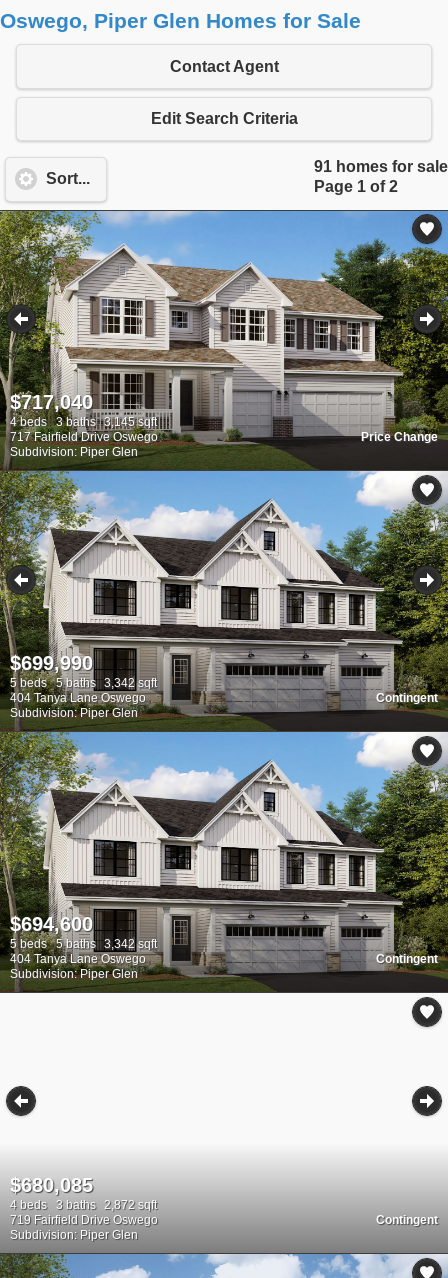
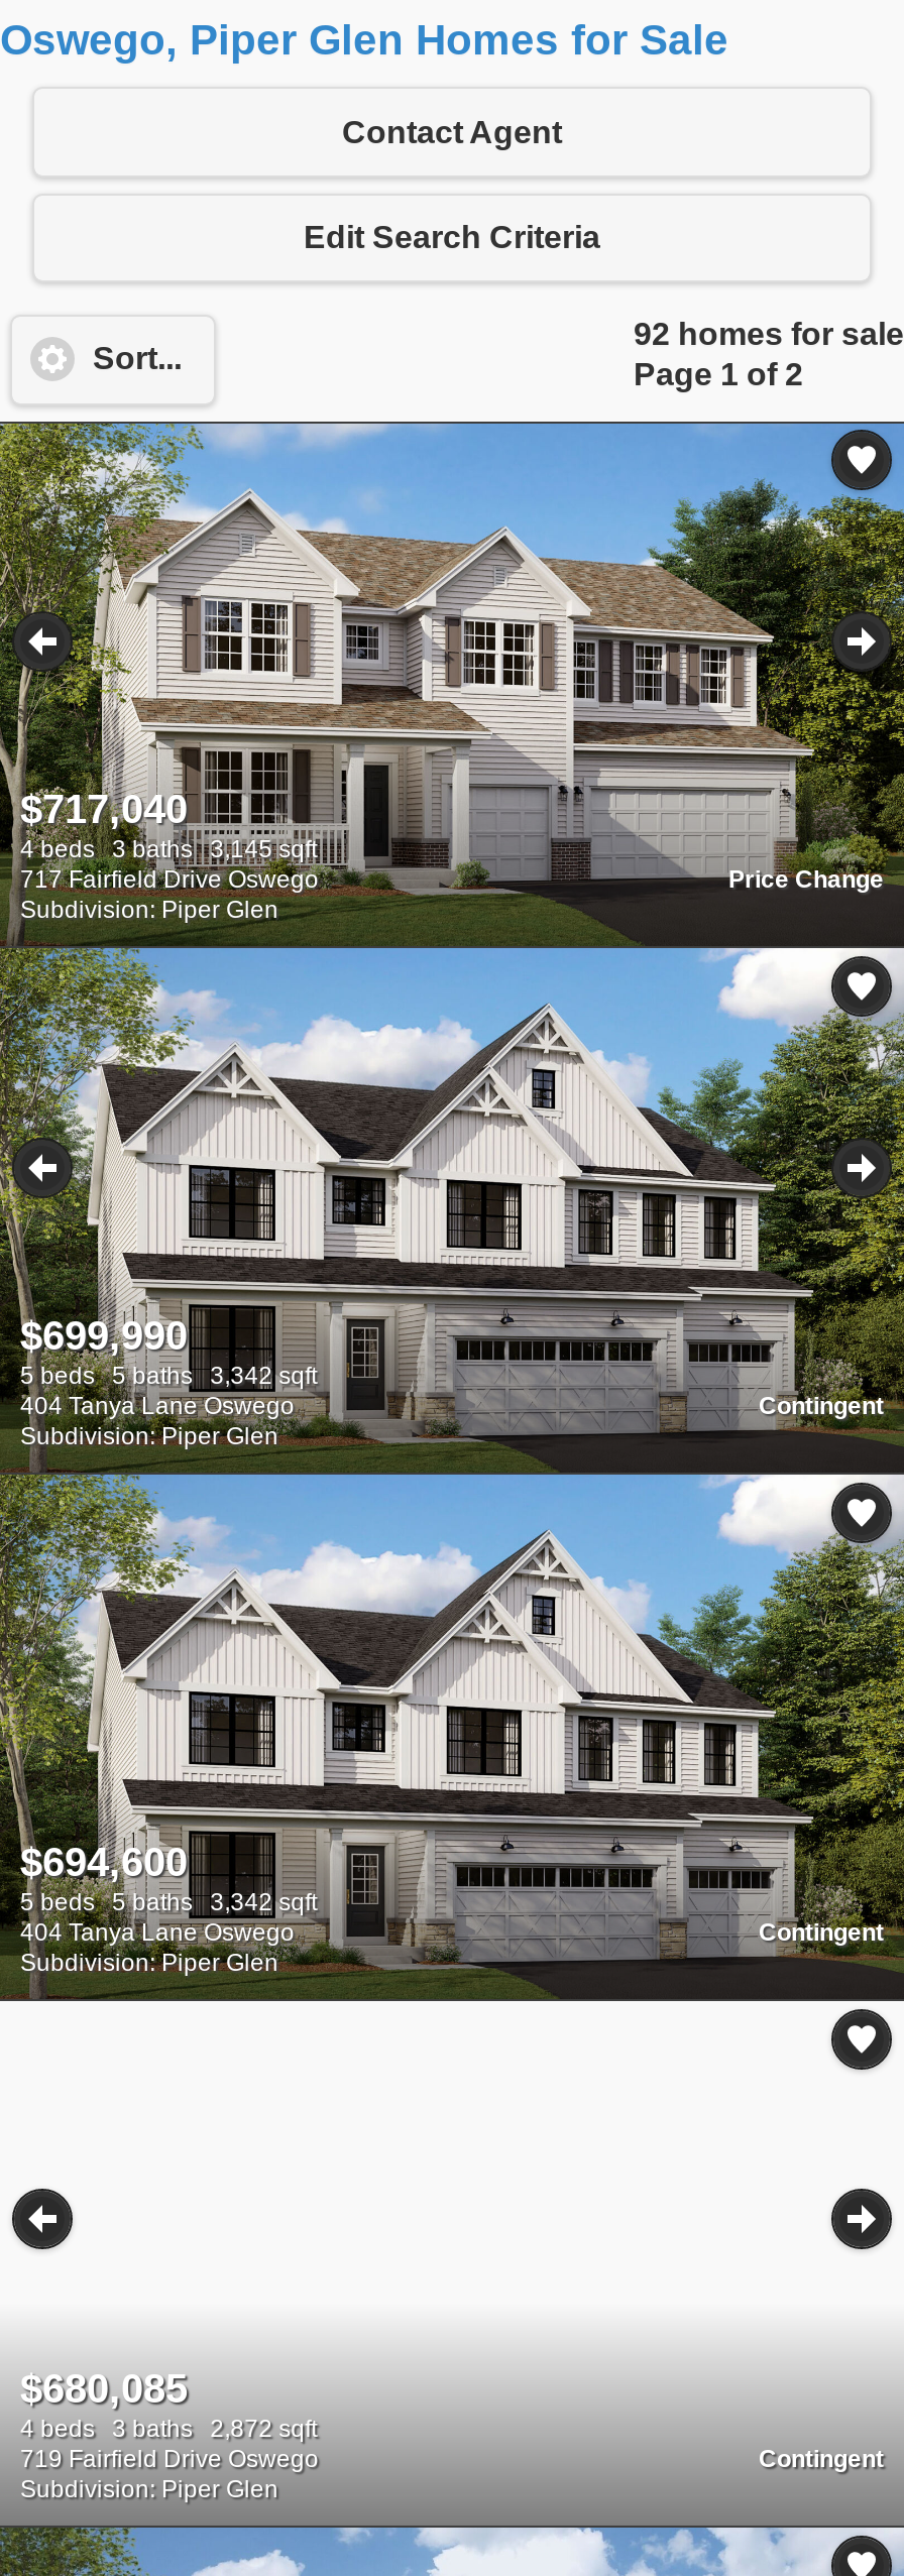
[314,158,448,175] 91 homes for sale -> [634,317,904,351] 92 homes for sale

